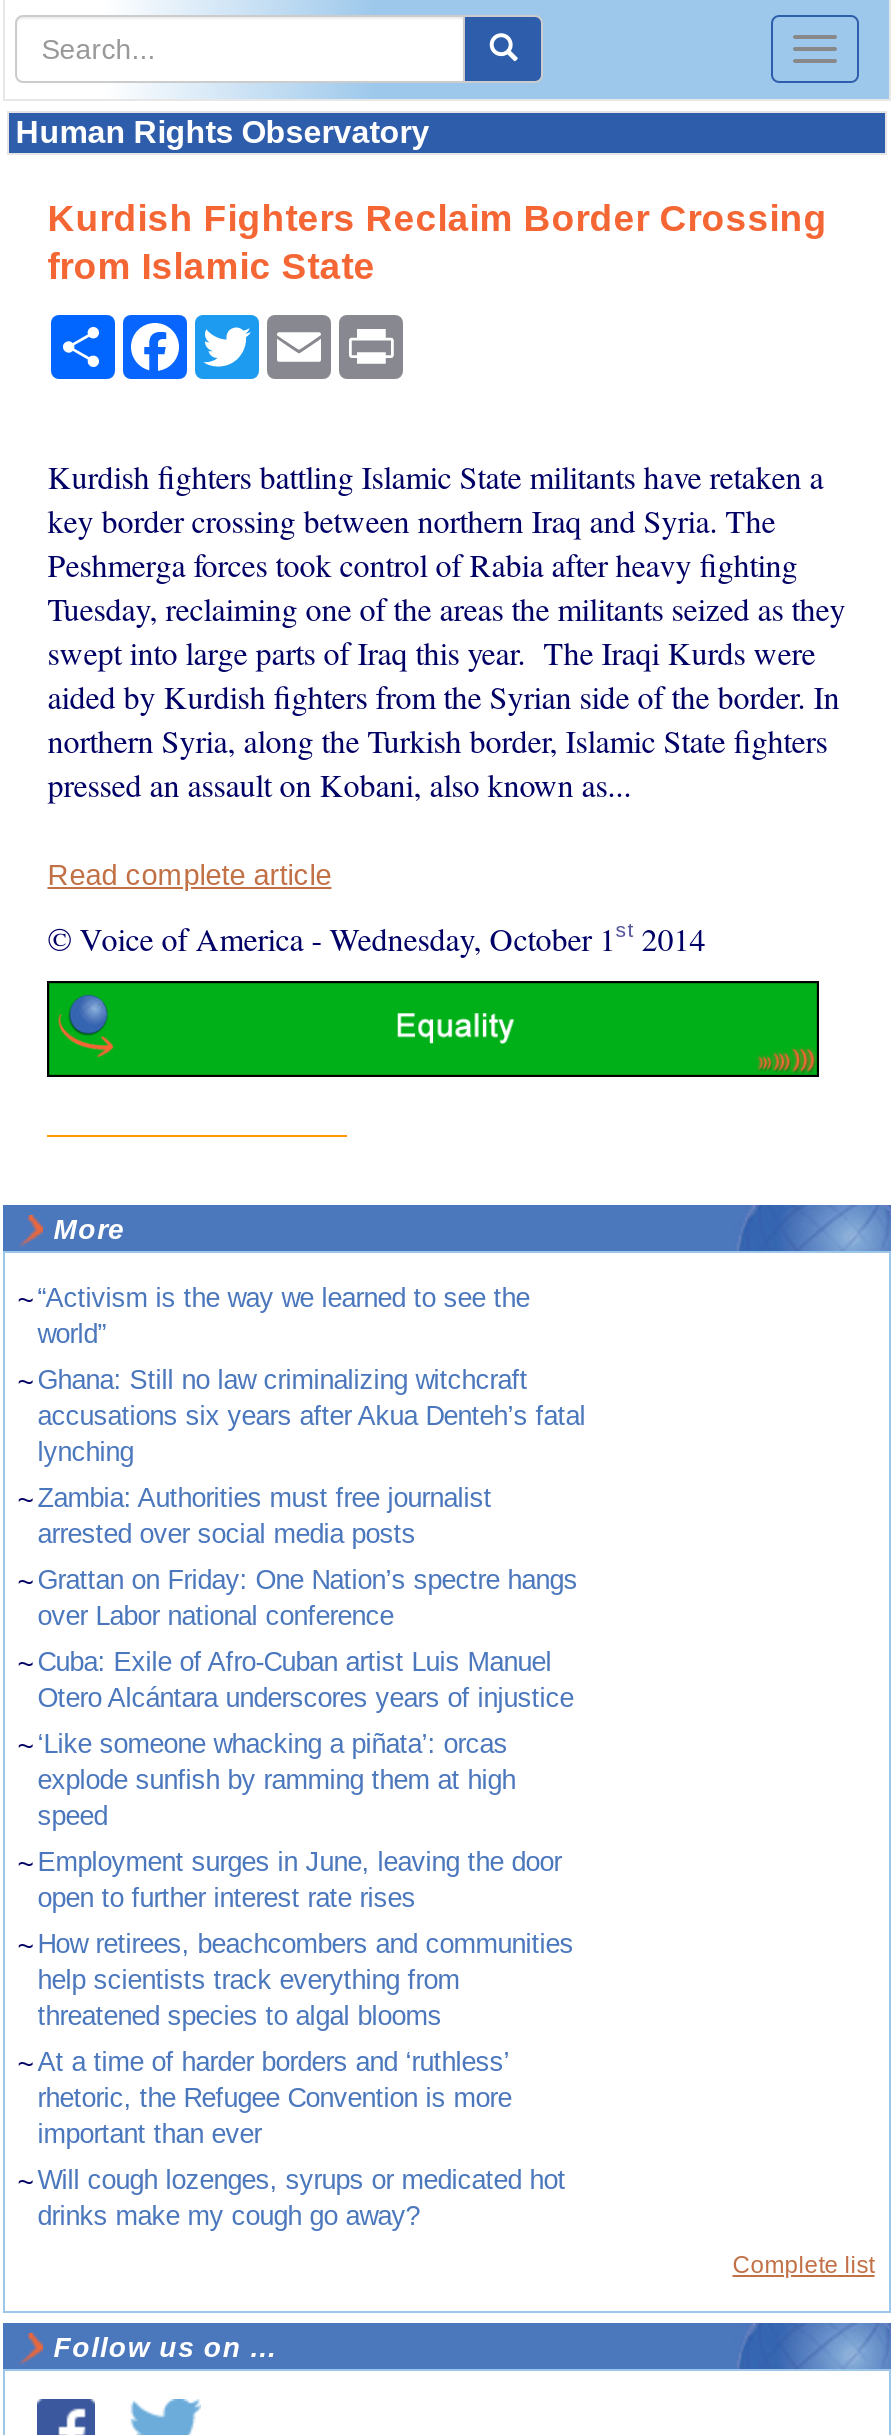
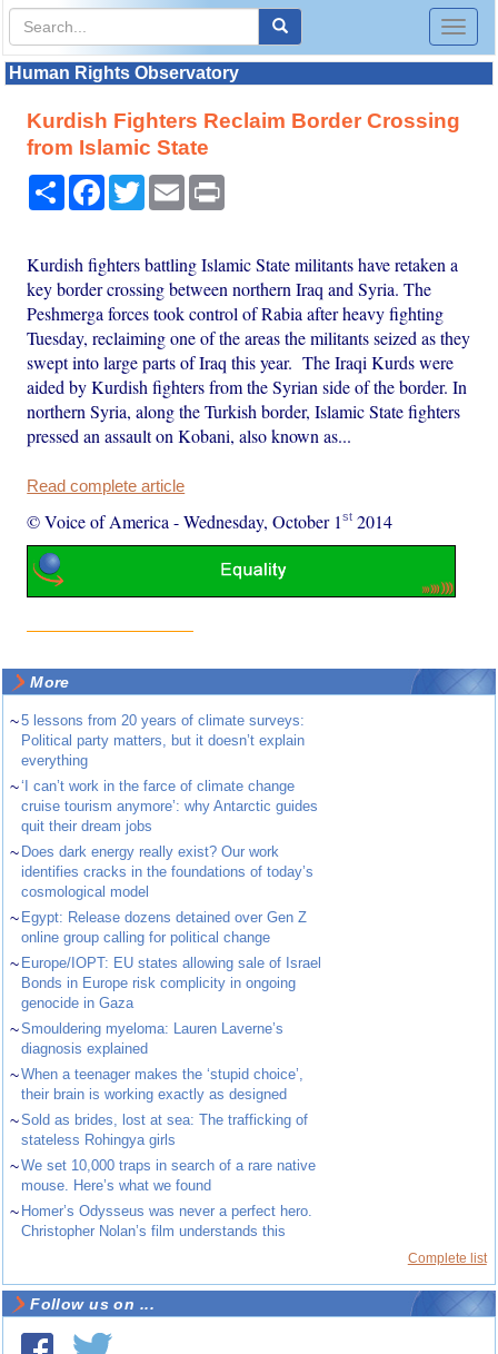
[17,1282,529,1348] ~ “Activism is the way we learned to see the | world” -> [10,713,305,769] ~ 5 lessons from 20 years of climate surveys: | Political party matters, but it doesn’t explain | everything
[17,1364,585,1466] ~ Ghana: Still no law criminalizing witchcraft | accusations six years after Akua Denteh’s fatal | lynching -> [10,778,318,835] ~ ‘I can’t work in the farce of climate change | cruise tourism anymore’: why Antarctic guides | quit their dream jobs
[17,1482,491,1548] ~ Zambia: Authorities must free journalist | arrested over social media posts -> [10,844,314,901] ~ Does dark energy really exist? Our work | identifies cracks in the foundations of today’s | cosmological model
[17,1564,577,1630] ~ Grattan on Friday: One Nation’s spectre hangs | over Labor national conference -> [10,910,307,946] ~ Egypt: Release dozens detained over Gen Z | online group calling for political change
[17,1646,573,1712] ~ Cuba: Exile of Afro-Cuban artist Luis Manuel | Otero Alcántara underscores years of injustice -> [10,955,321,1012] ~ Europe/IOPT: EU states allowing sale of Israel | Bonds in Europe risk complicity in ongoing | genocide in Gaza
[17,1728,515,1830] ~ ‘Like someone whacking a piñata’: orcas | explode sunfish by ramming them at high | speed -> [10,1021,284,1057] ~ Smouldering myeloma: Lauren Laverne’s | diagnosis explained
[17,1846,561,1912] ~ Employment surges in June, leaving the door | open to further interest rate rises -> [10,1066,304,1103] ~ When a teenager makes the ‘stupid choice’, | their brain is working exactly as designed
[17,1928,573,2030] ~ How retirees, beachcombers and communities | help scientists track everything from | threatened species to algal blooms -> [10,1112,308,1149] ~ Sold as brides, lost at sea: The trafficking of | stateless Rohingya girls
[17,2046,511,2148] ~ At a time of harder borders and ‘ruthless’ | rhetoric, the Refugee Convention is more | important than ever -> [10,1158,316,1194] ~ We set 10,000 traps in search of a rare native | mouse. Here’s what we found
[17,2164,565,2230] ~ Will cough lozenges, syrups or medicated hot | drinks make my cough go away? -> [10,1203,313,1240] ~ Homer’s Odysseus was never a perfect hero. | Christopher Nolan’s film understands this

